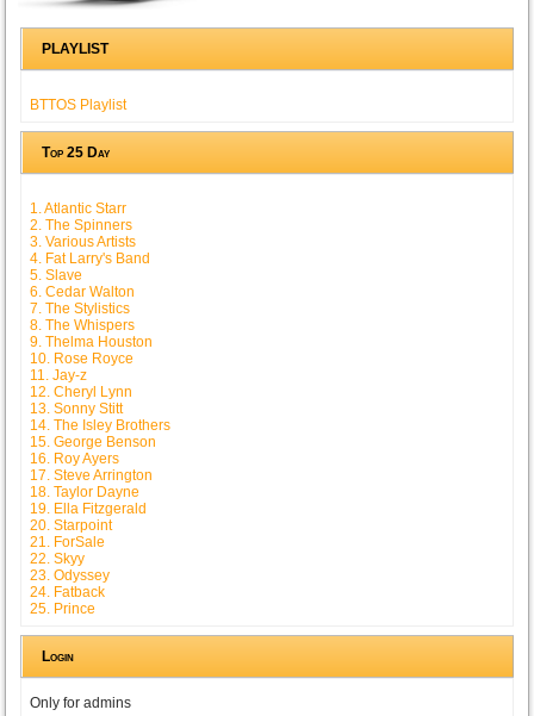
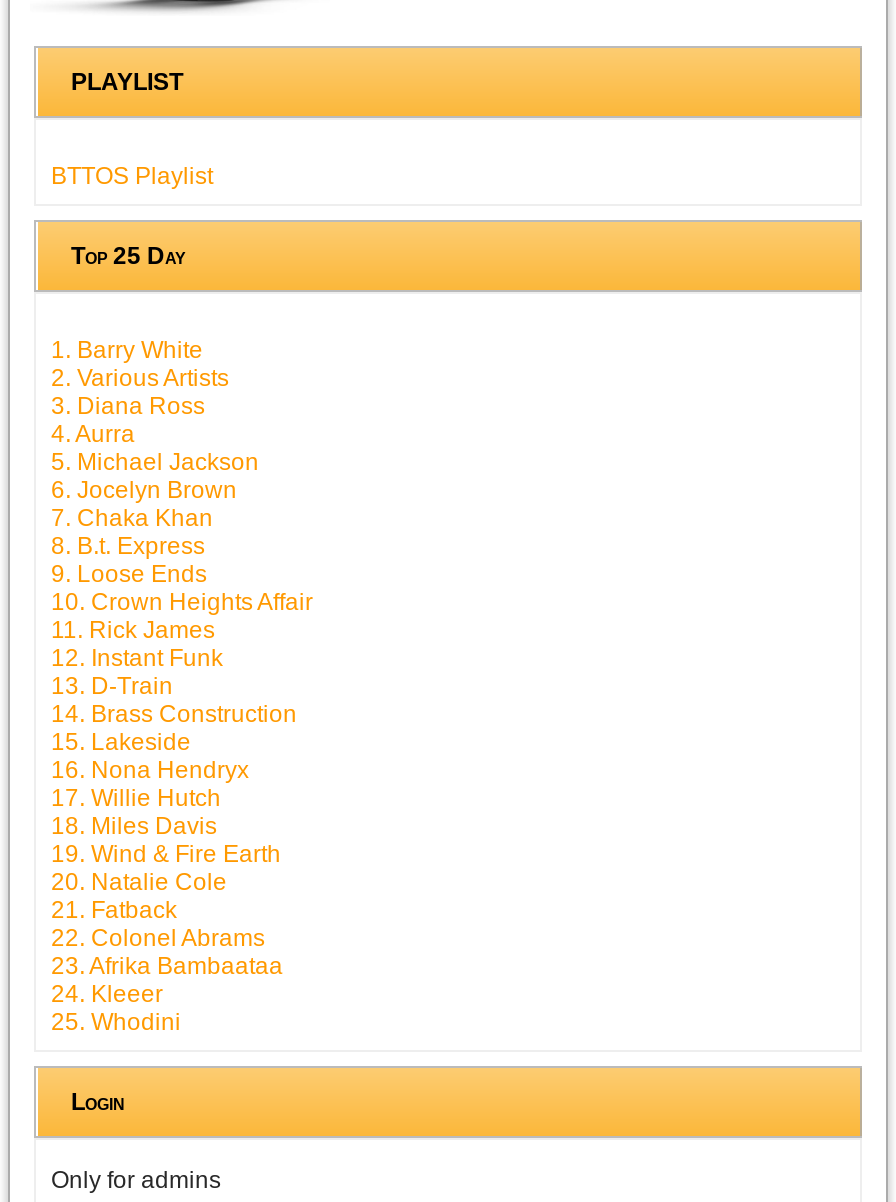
[30,200,171,617] 1. Atlantic Starr | 2. The Spinners | 3. Various Artists | 4. Fat Larry's Band | 5. Slave | 6. Cedar Walton | 7. The Stylistics | 8. The Whispers | 9. Thelma Houston | 10. Rose Royce | 11. Jay-z | 12. Cheryl Lynn | 13. Sonny Stitt | 14. The Isley Brothers | 15. George Benson | 16. Roy Ayers | 17. Steve Arrington | 18. Taylor Dayne | 19. Ella Fitzgerald | 20. Starpoint | 21. ForSale | 22. Skyy | 23. Odyssey | 24. Fatback | 25. Prince -> [51,335,313,1035] 1. Barry White | 2. Various Artists | 3. Diana Ross | 4. Aurra | 5. Michael Jackson | 6. Jocelyn Brown | 7. Chaka Khan | 8. B.t. Express | 9. Loose Ends | 10. Crown Heights Affair | 11. Rick James | 12. Instant Funk | 13. D-Train | 14. Brass Construction | 15. Lakeside | 16. Nona Hendryx | 17. Willie Hutch | 18. Miles Davis | 19. Wind & Fire Earth | 20. Natalie Cole | 21. Fatback | 22. Colonel Abrams | 23. Afrika Bambaataa | 24. Kleeer | 25. Whodini

